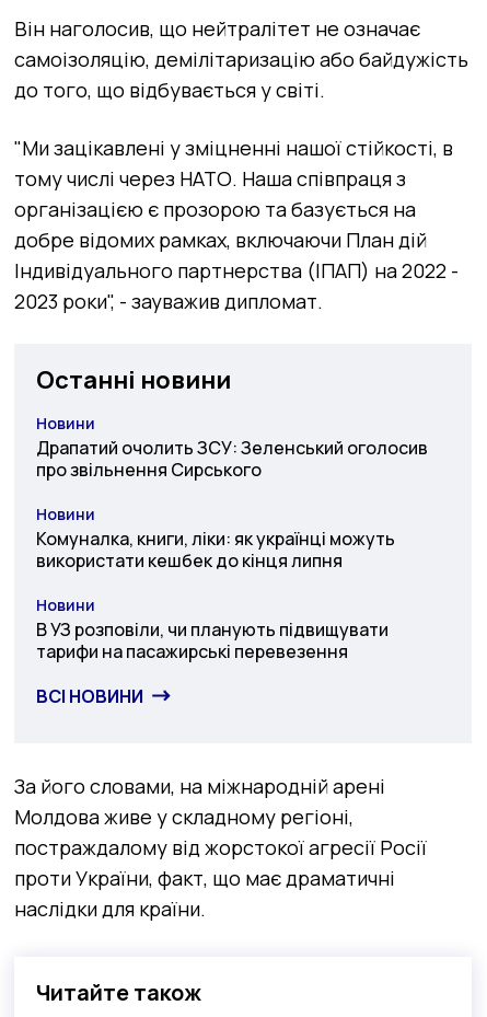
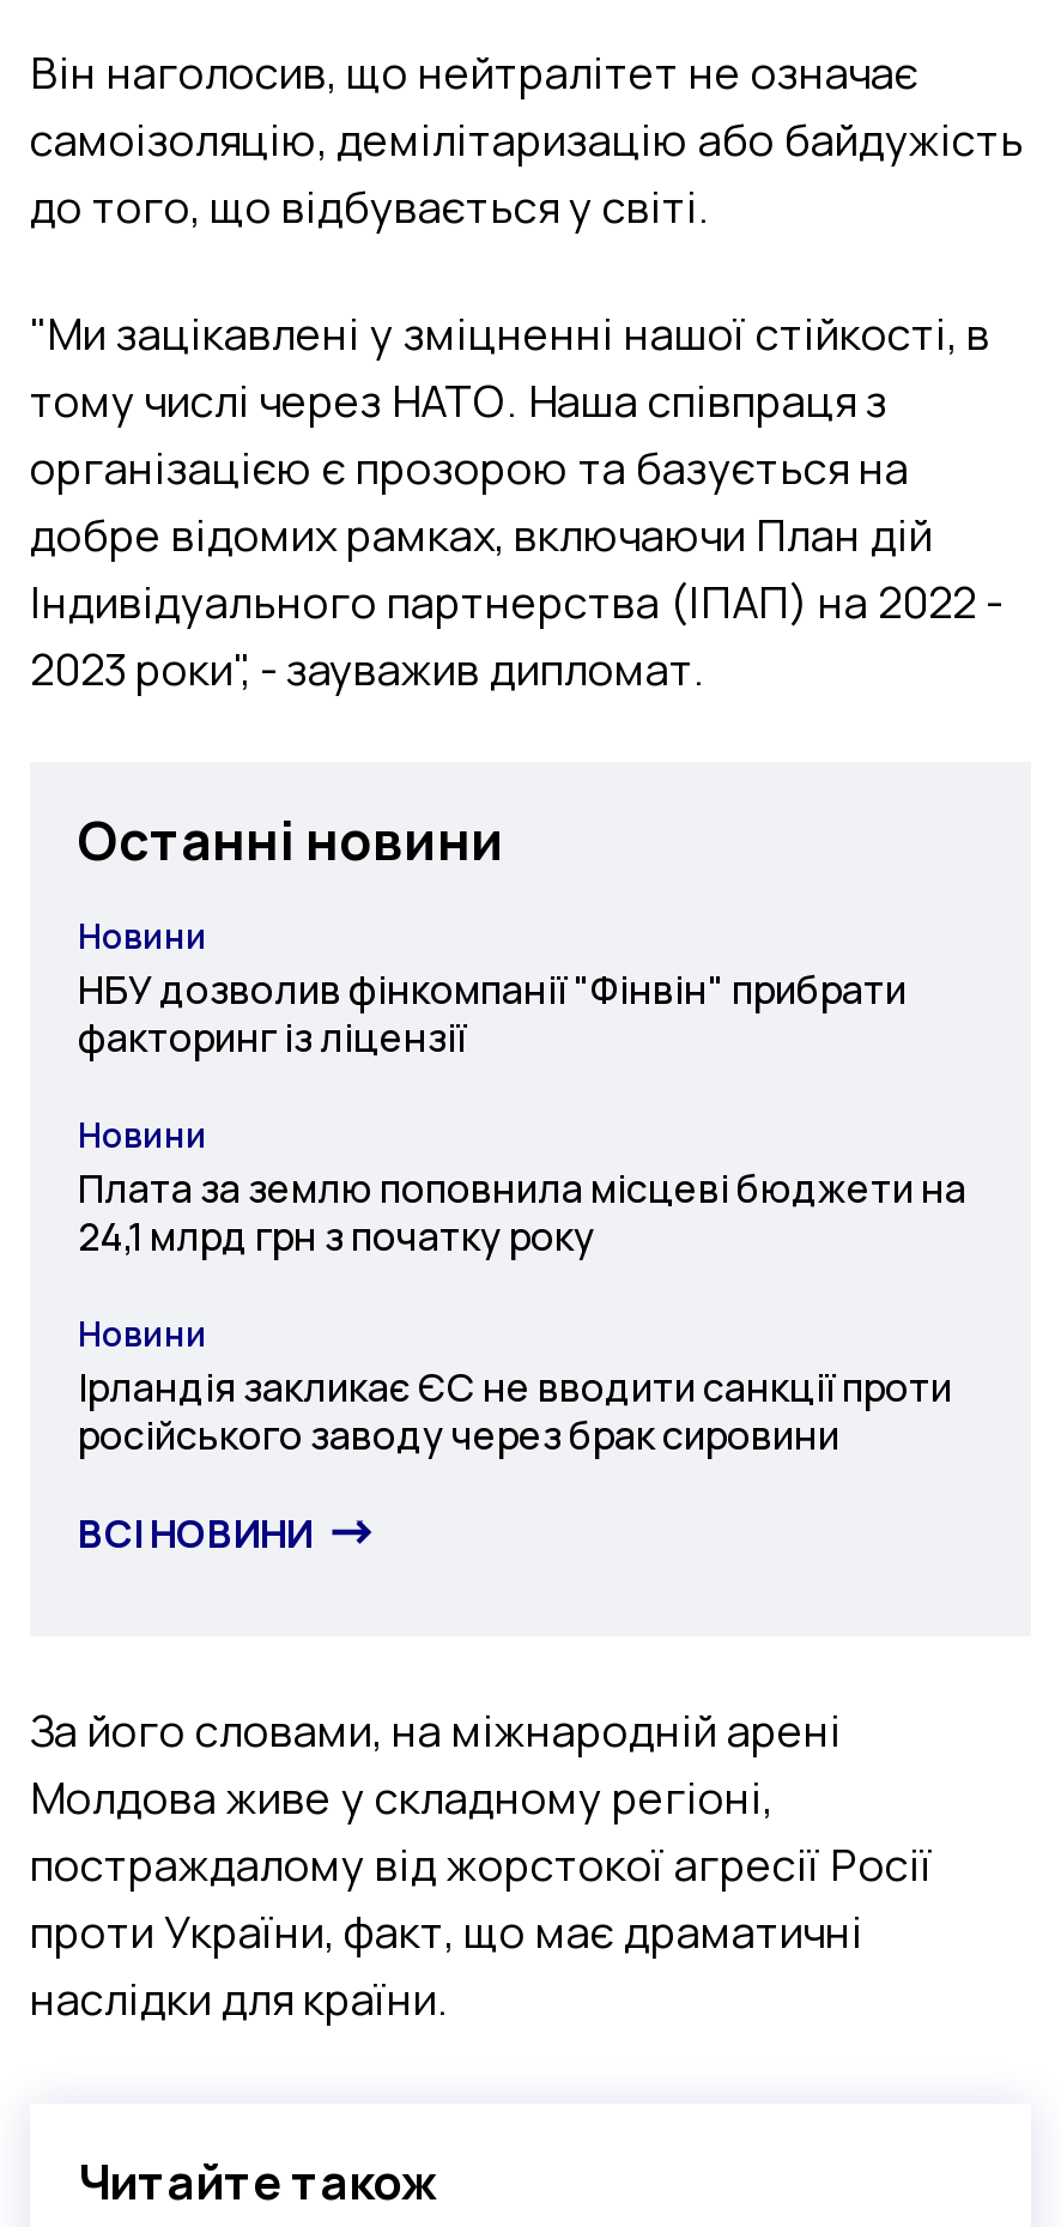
[36,435,428,481] Драпатий очолить ЗСУ: Зеленський оголосив | про звільнення Сирського -> [78,963,907,1063] НБУ дозволив фінкомпанії "Фінвін" прибрати | факторинг із ліцензії
[36,526,395,572] Комуналка, книги, ліки: як українці можуть | використати кешбек до кінця липня -> [78,1162,966,1262] Плата за землю поповнила місцеві бюджети на | 24,1 млрд грн з початку року
[36,617,389,663] В УЗ розповіли, чи планують підвищувати | тарифи на пасажирські перевезення -> [78,1360,952,1461] Ірландія закликає ЄС не вводити санкції проти | російського заводу через брак сировини

